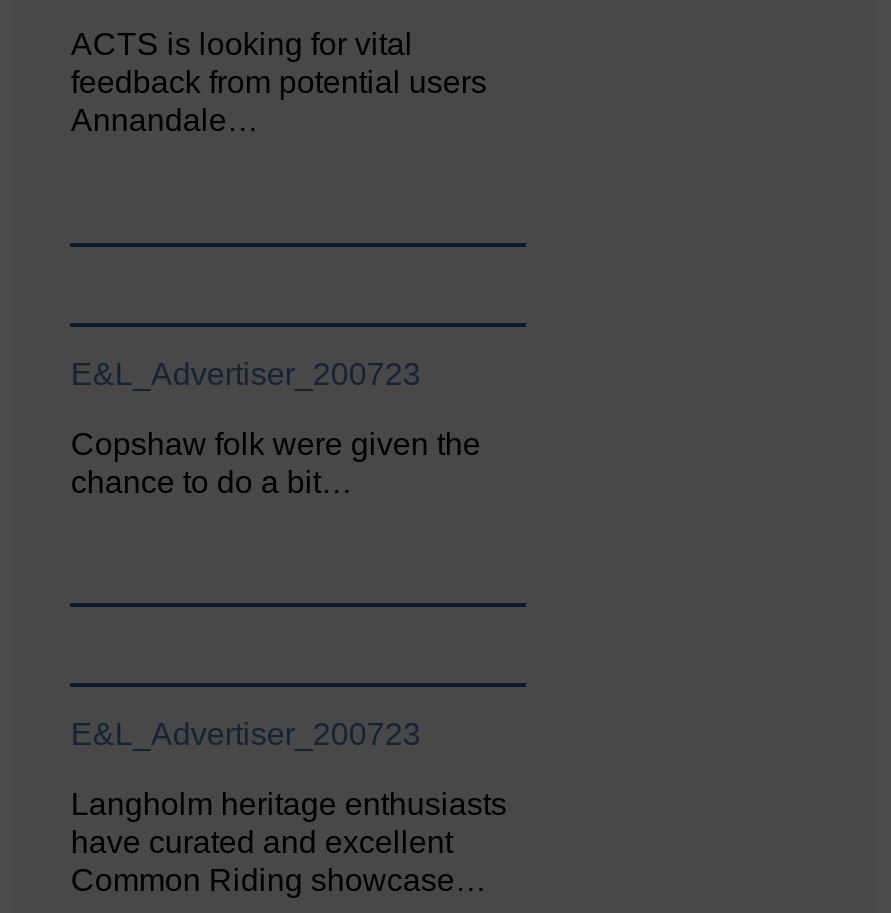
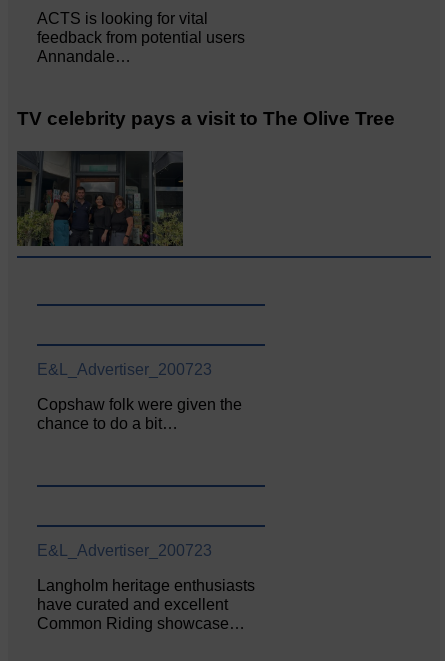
none -> [16,150,184,247] [image]
none -> [17,108,395,129] TV celebrity pays a visit to The Olive Tree

